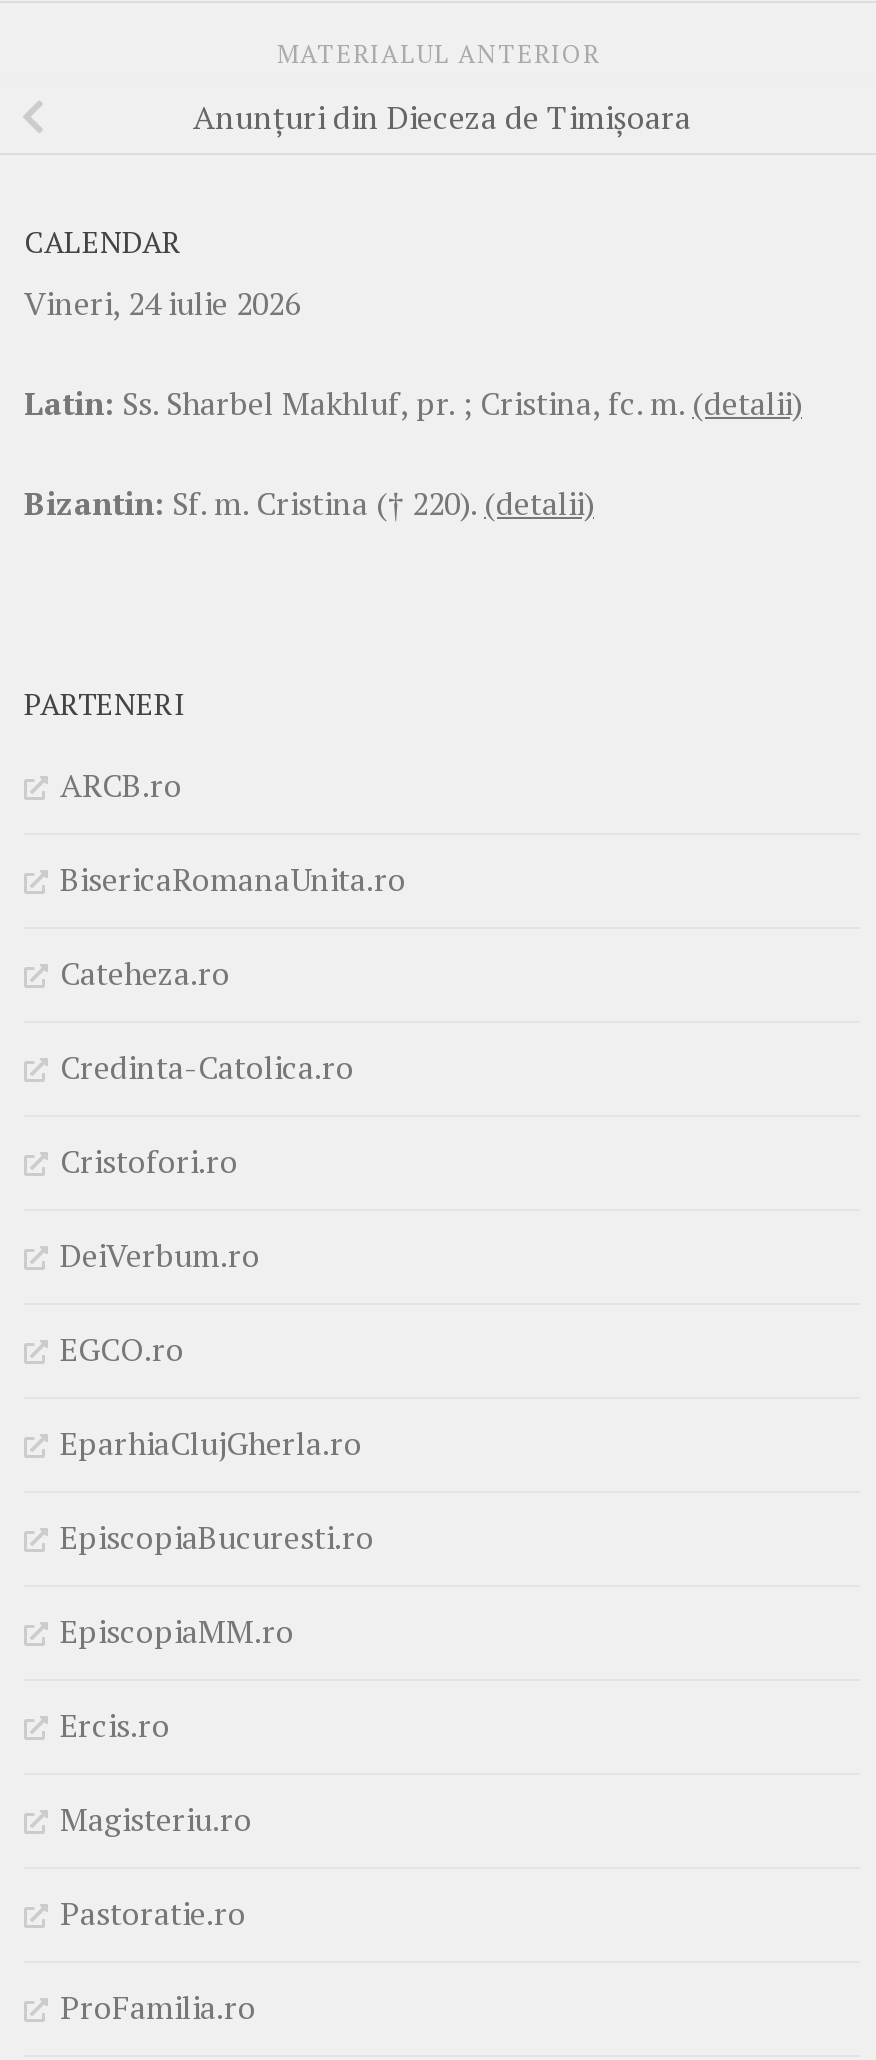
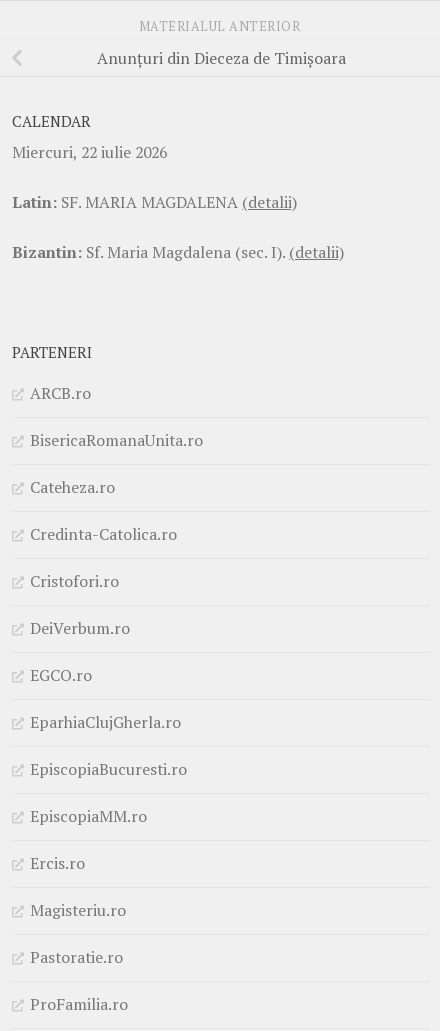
[24,281,300,325] Vineri, 24 iulie 2026 -> [12,141,167,163] Miercuri, 22 iulie 2026
[24,381,802,425] Latin: Ss. Sharbel Makhluf, pr. ; Cristina, fc. m. (detalii) -> [12,191,297,213] Latin: SF. MARIA MAGDALENA (detalii)
[24,481,594,525] Bizantin: Sf. m. Cristina († 220). (detalii) -> [12,241,344,263] Bizantin: Sf. Maria Magdalena (sec. I). (detalii)

